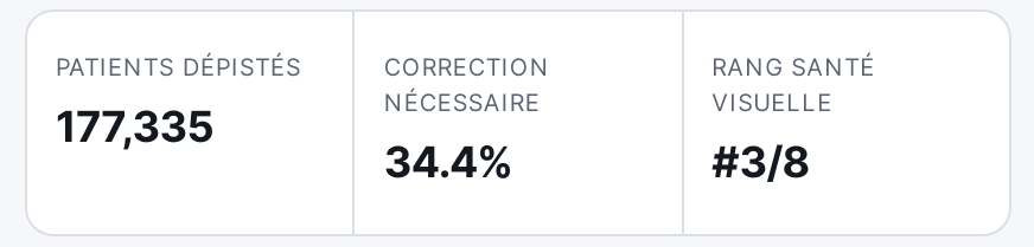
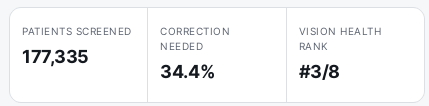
[56,51,301,80] PATIENTS DÉPISTÉS -> [22,25,131,37] PATIENTS SCREENED
[712,51,876,115] RANG SANTÉ | VISUELLE -> [299,25,381,52] VISION HEALTH | RANK
[384,87,540,115] NÉCESSAIRE -> [160,40,203,52] NEEDED

